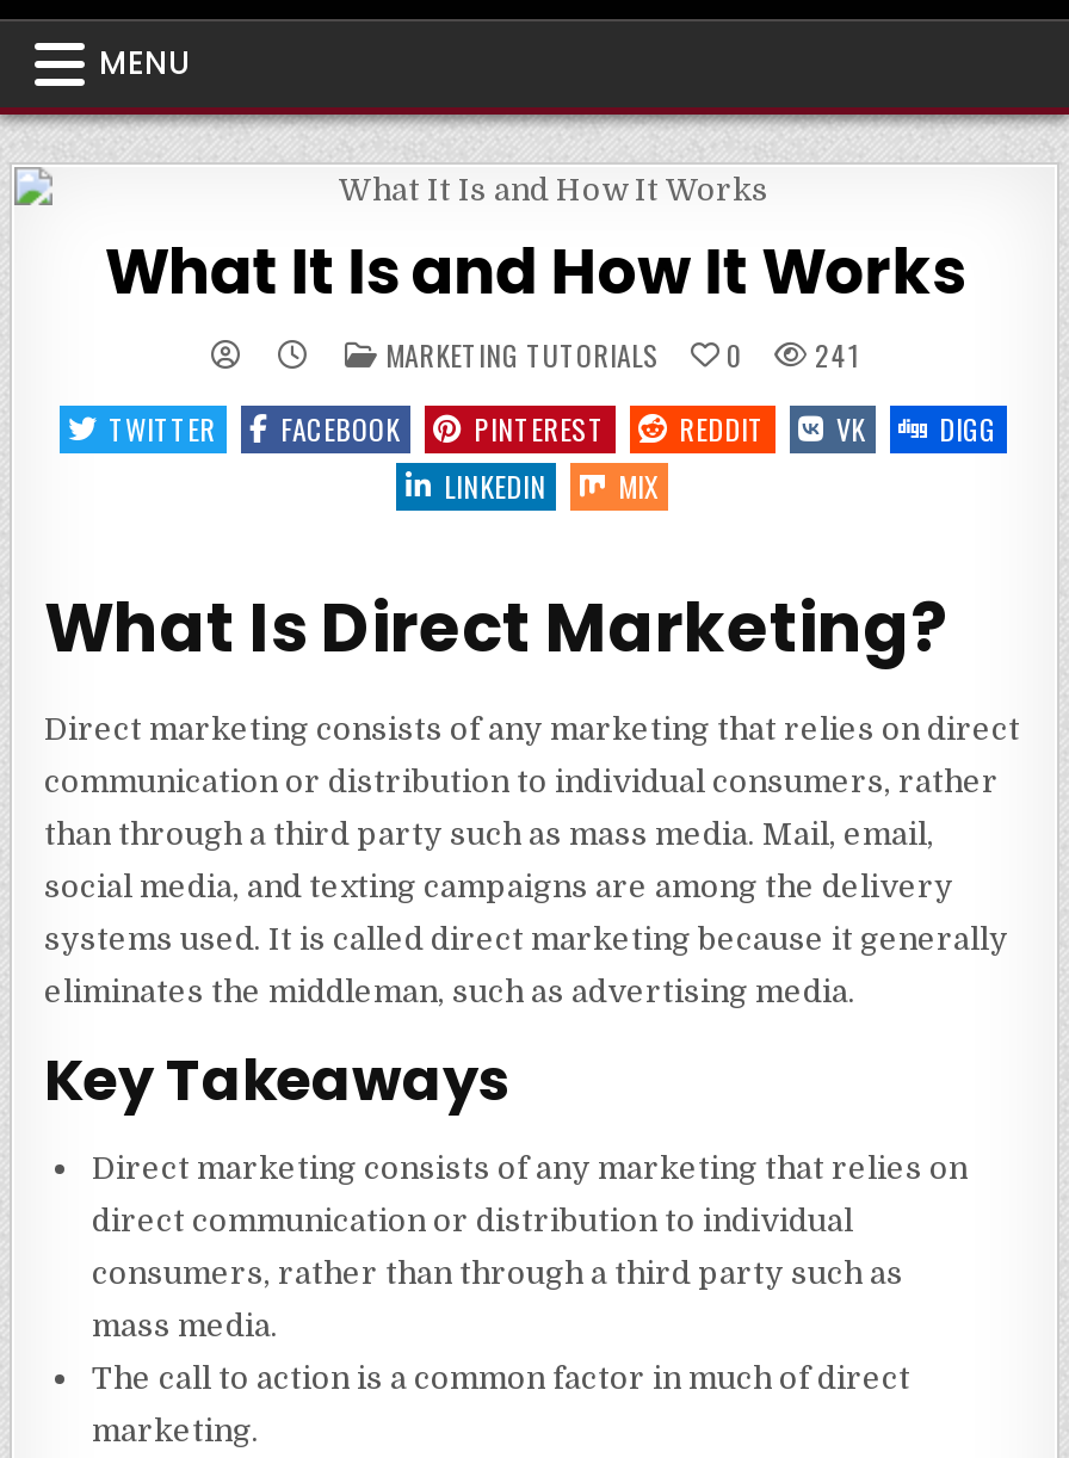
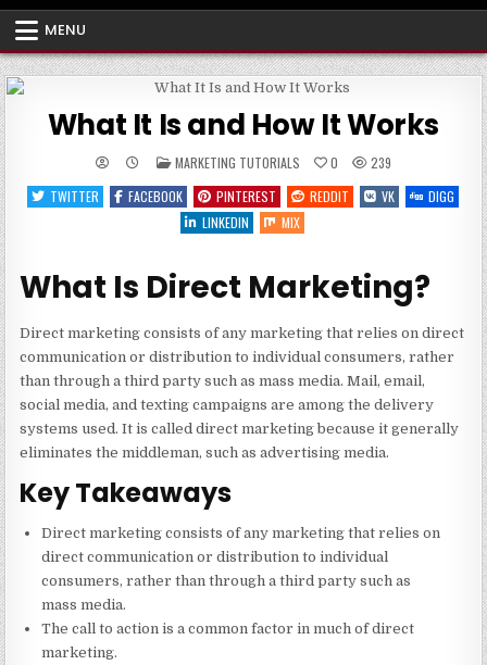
[815,334,858,375] 241 -> [371,153,391,172] 239

